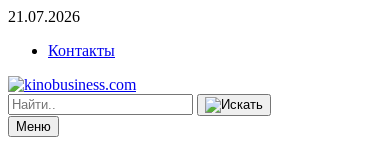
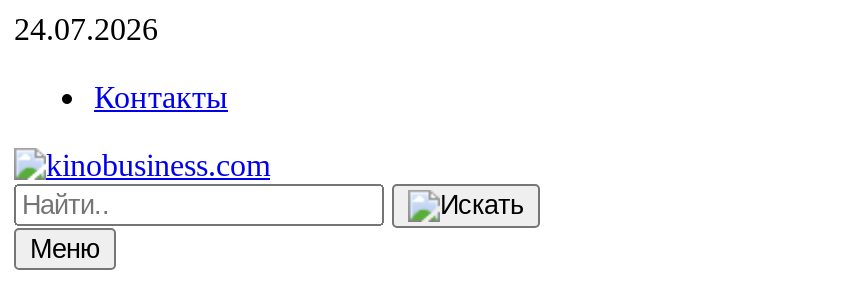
[8,8,80,25] 21.07.2026 -> [14,12,158,46] 24.07.2026

